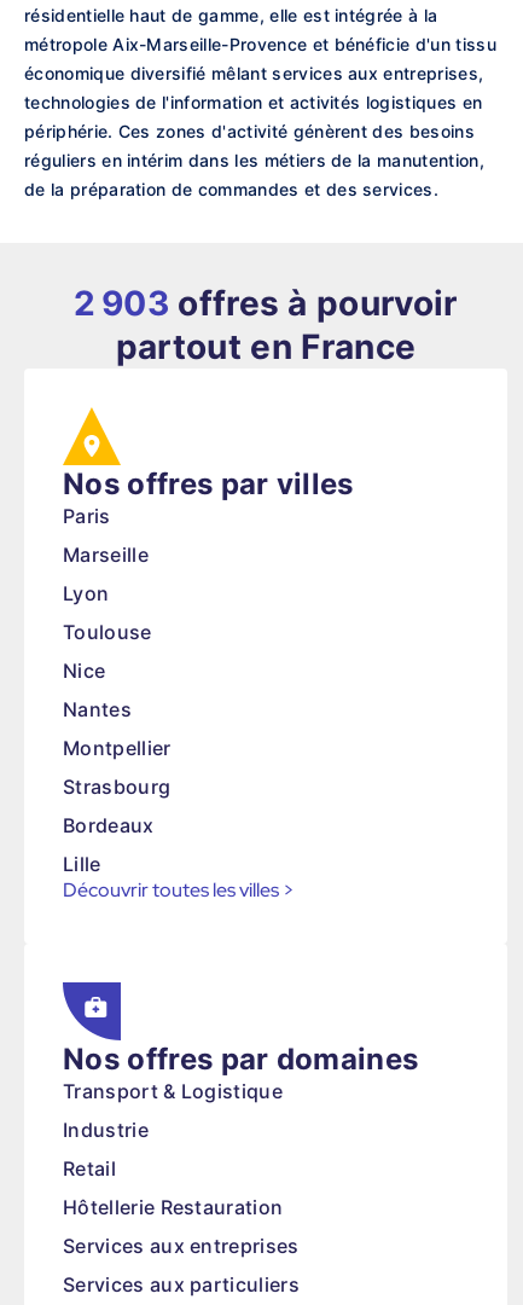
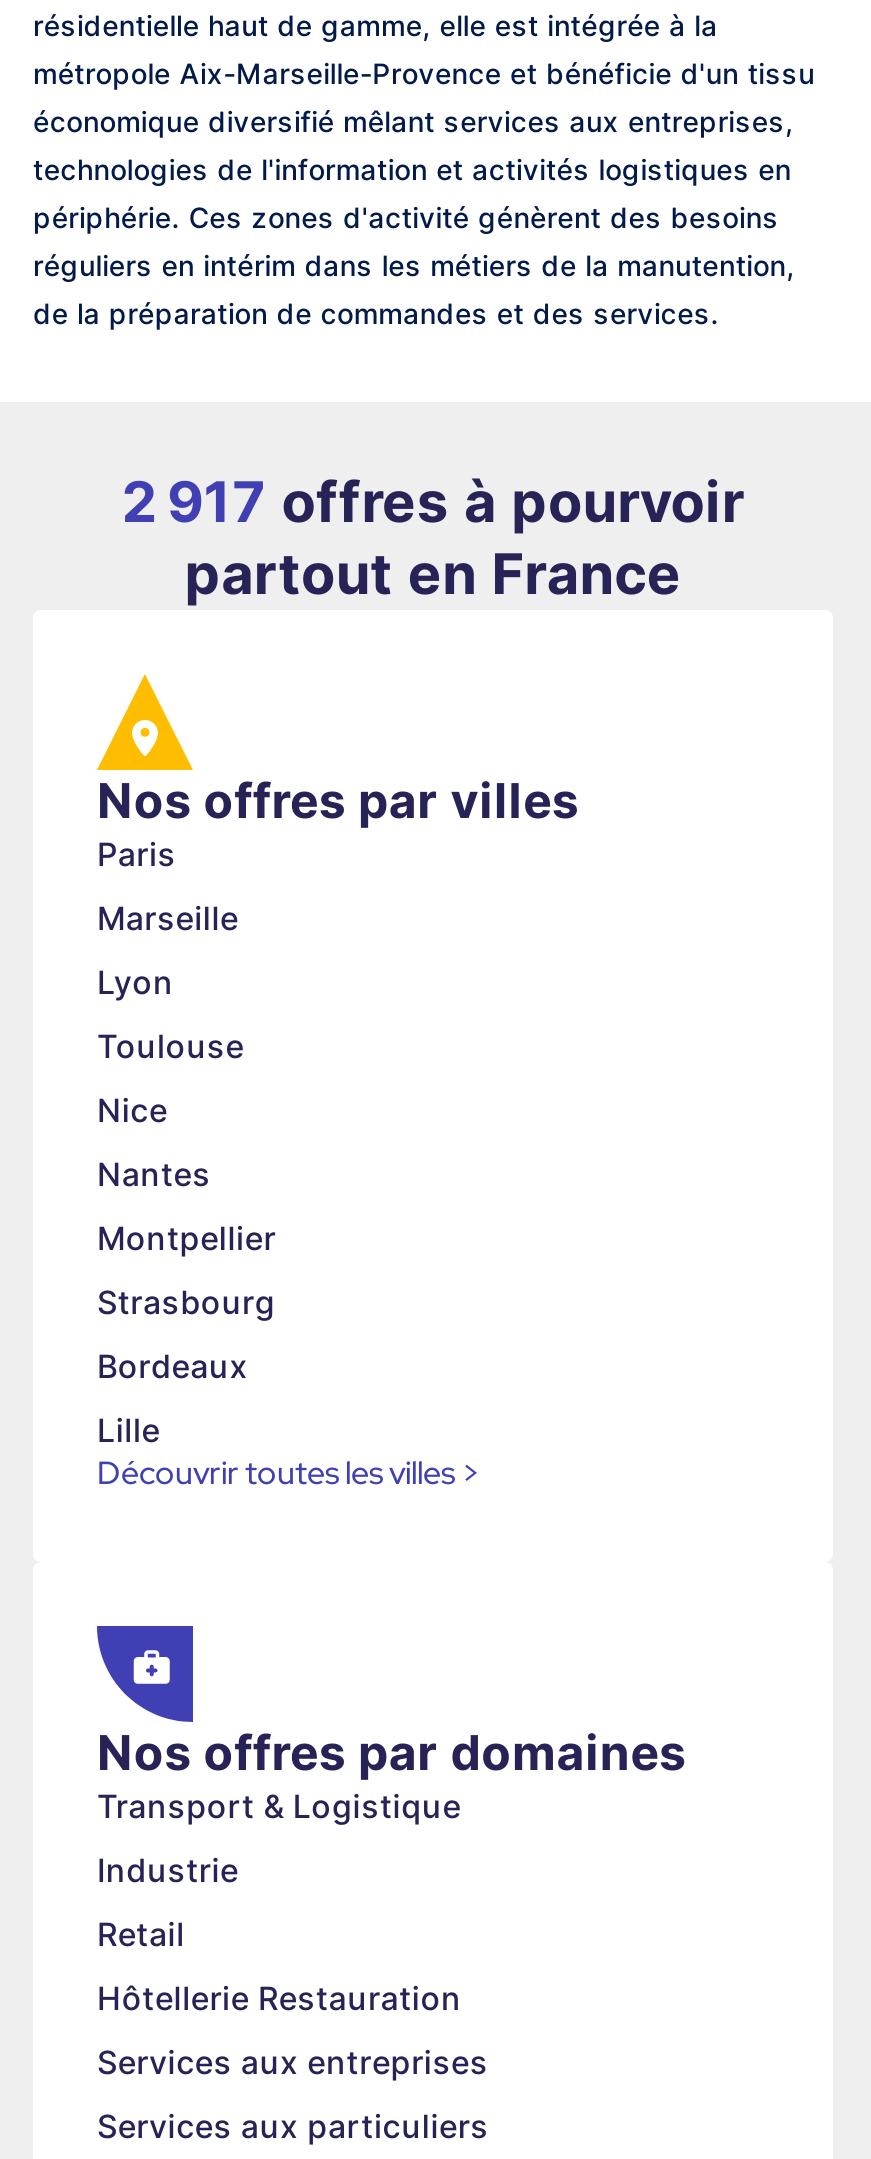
[74,283,457,324] 2 903 offres à pourvoir -> [122,468,744,536] 2 917 offres à pourvoir

